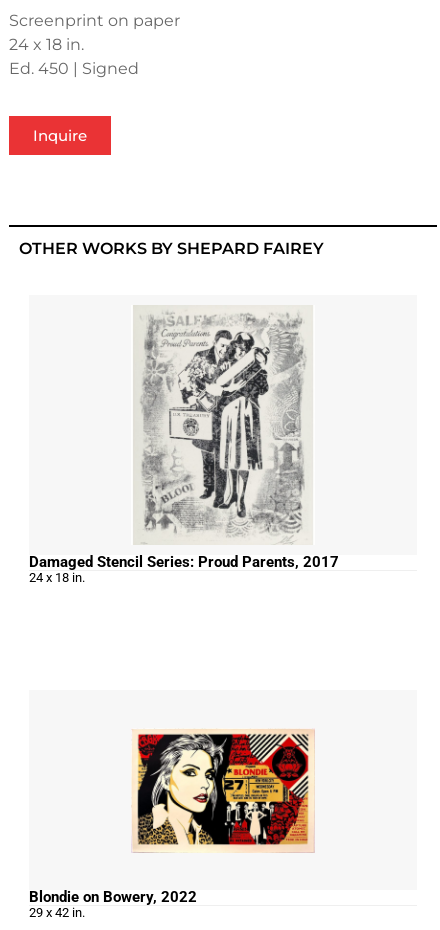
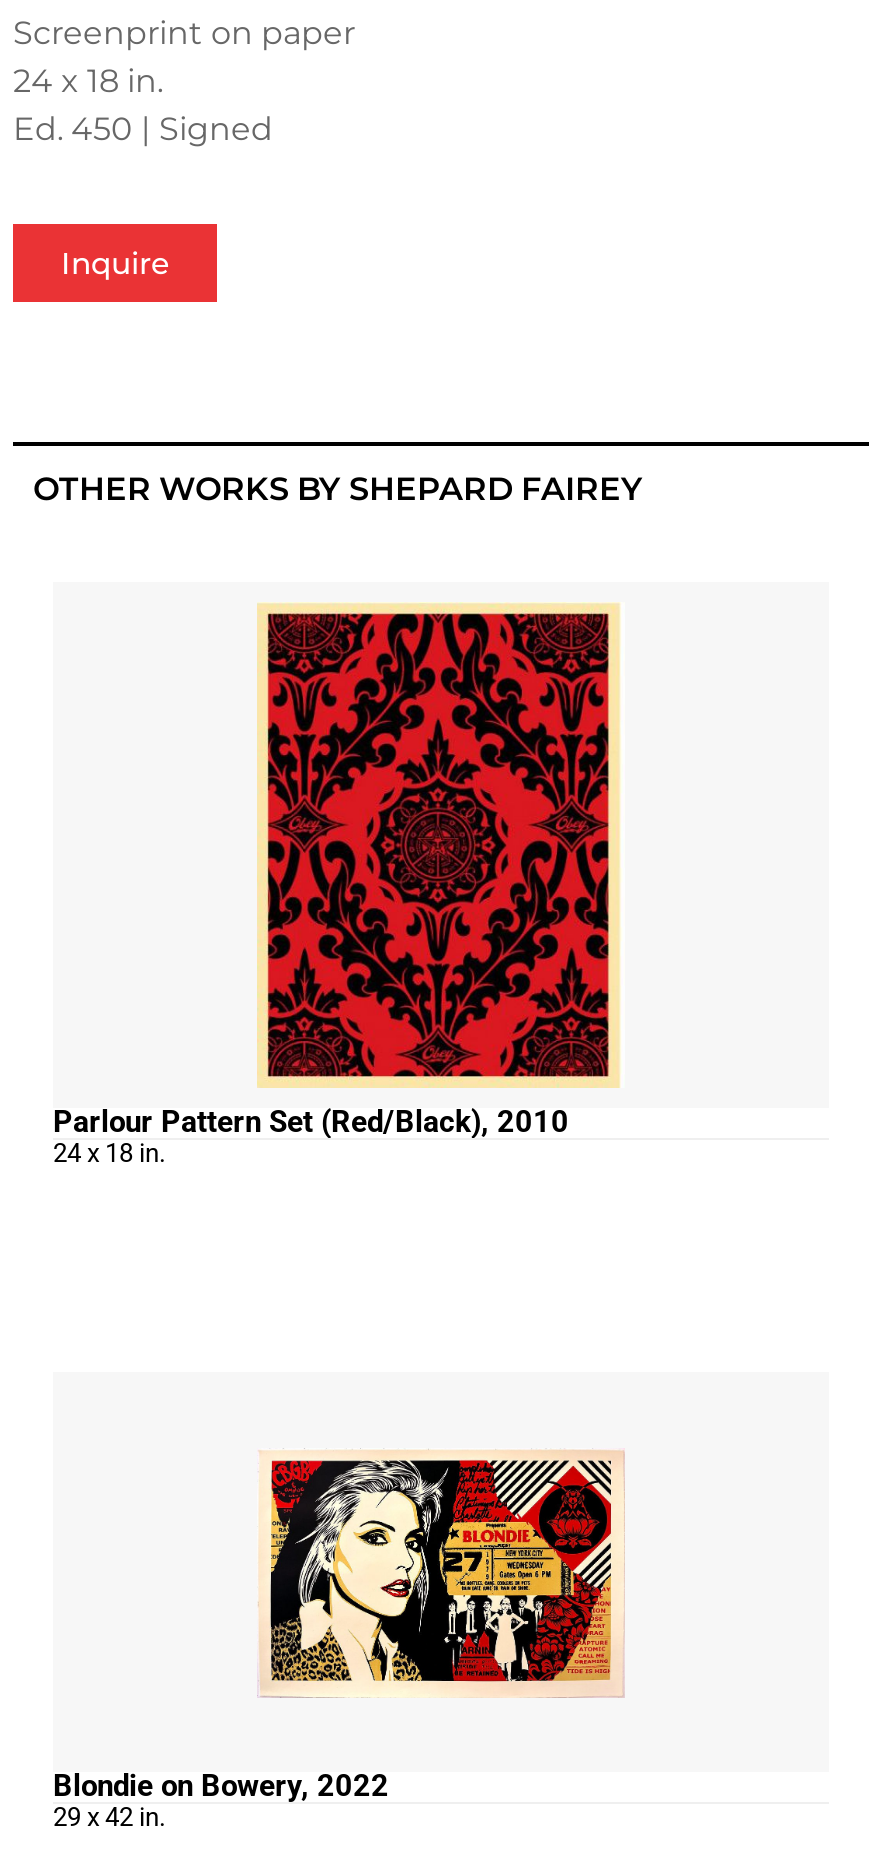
[29,307,339,571] [image] | Damaged Stencil Series: Proud Parents, 2017 -> [53,604,619,1139] [image] | Parlour Pattern Set (Red/Black), 2010

